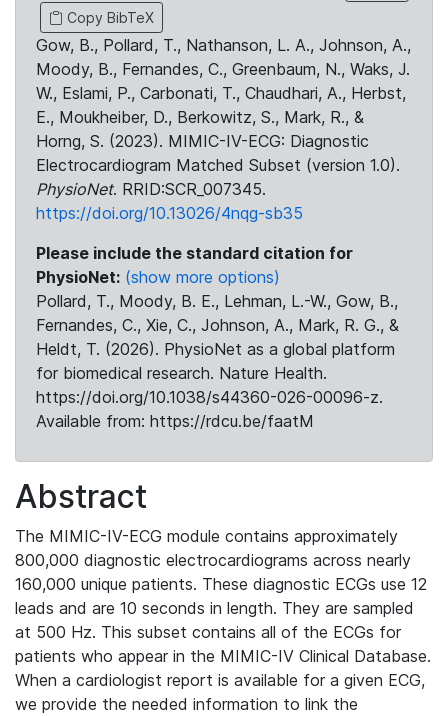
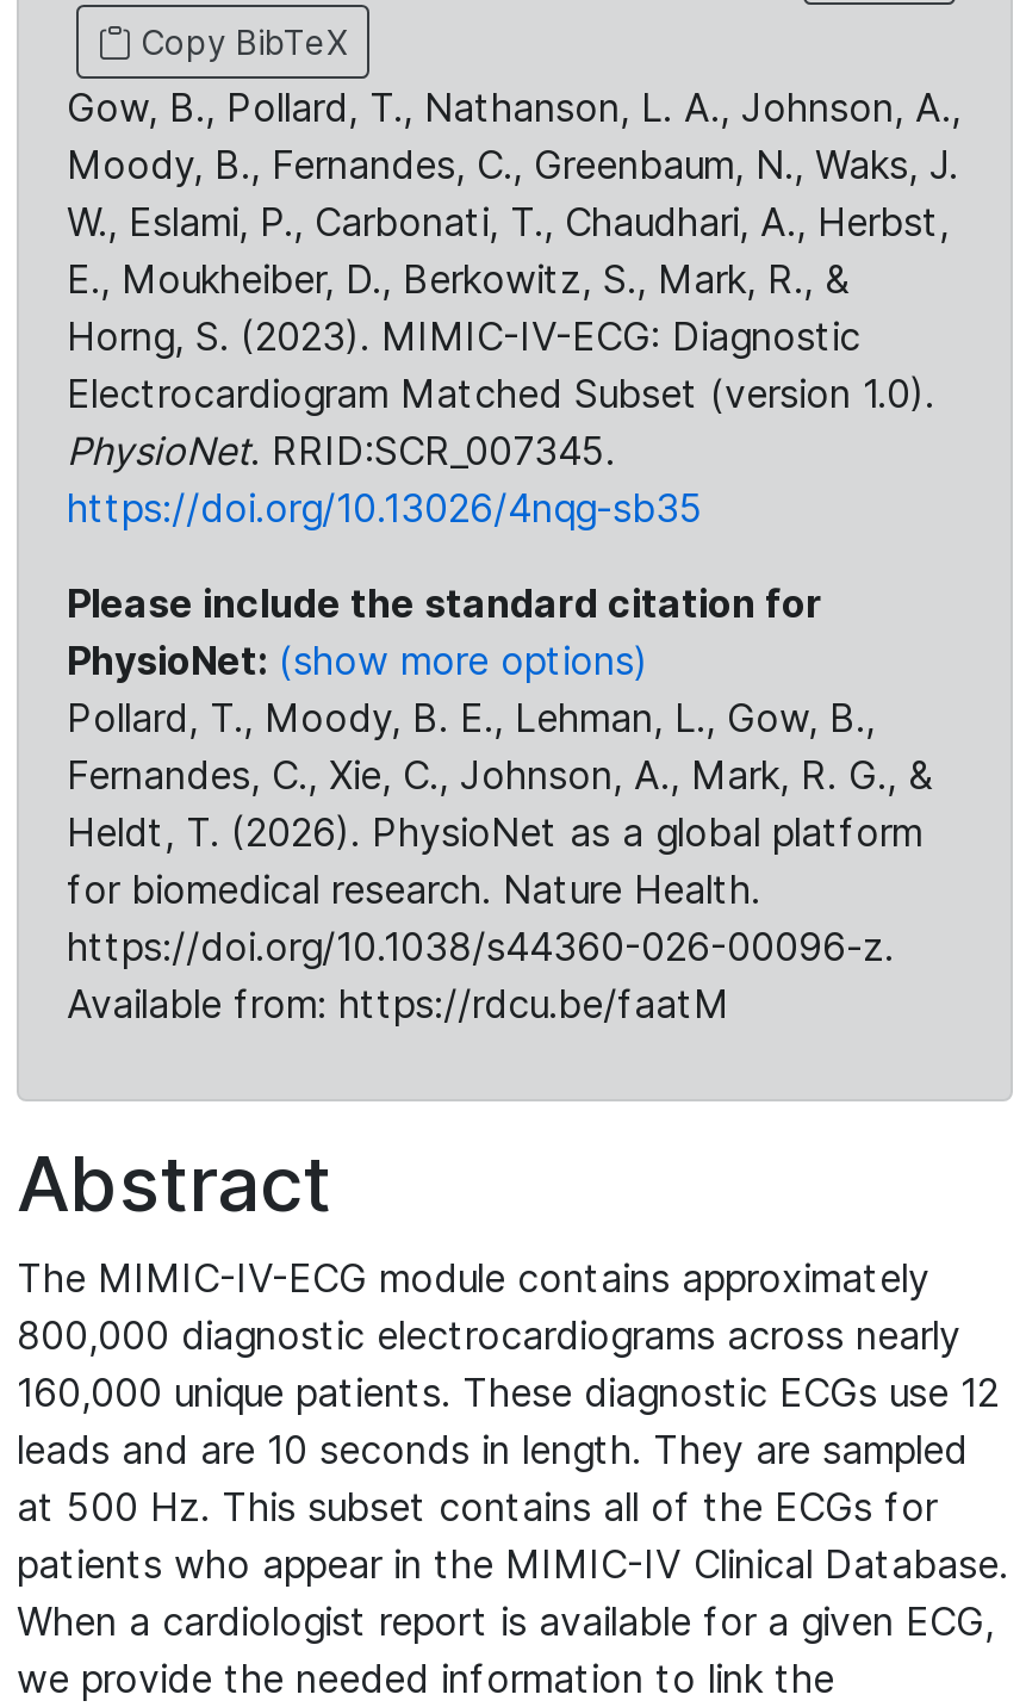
[36,291,398,311] Pollard, T., Moody, B. E., Lehman, L.-W., Gow, B., -> [67,694,875,741] Pollard, T., Moody, B. E., Lehman, L., Gow, B.,

